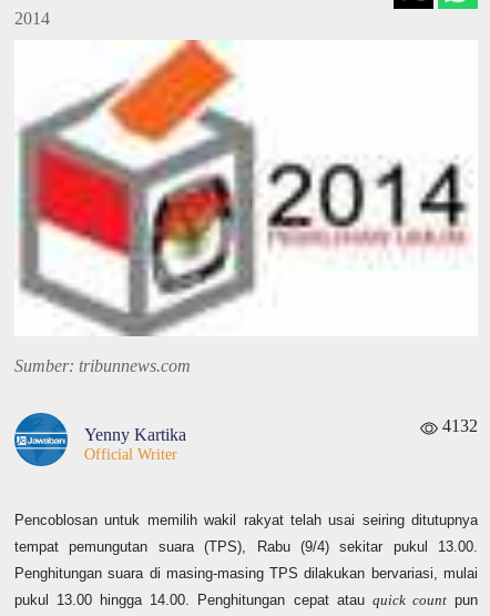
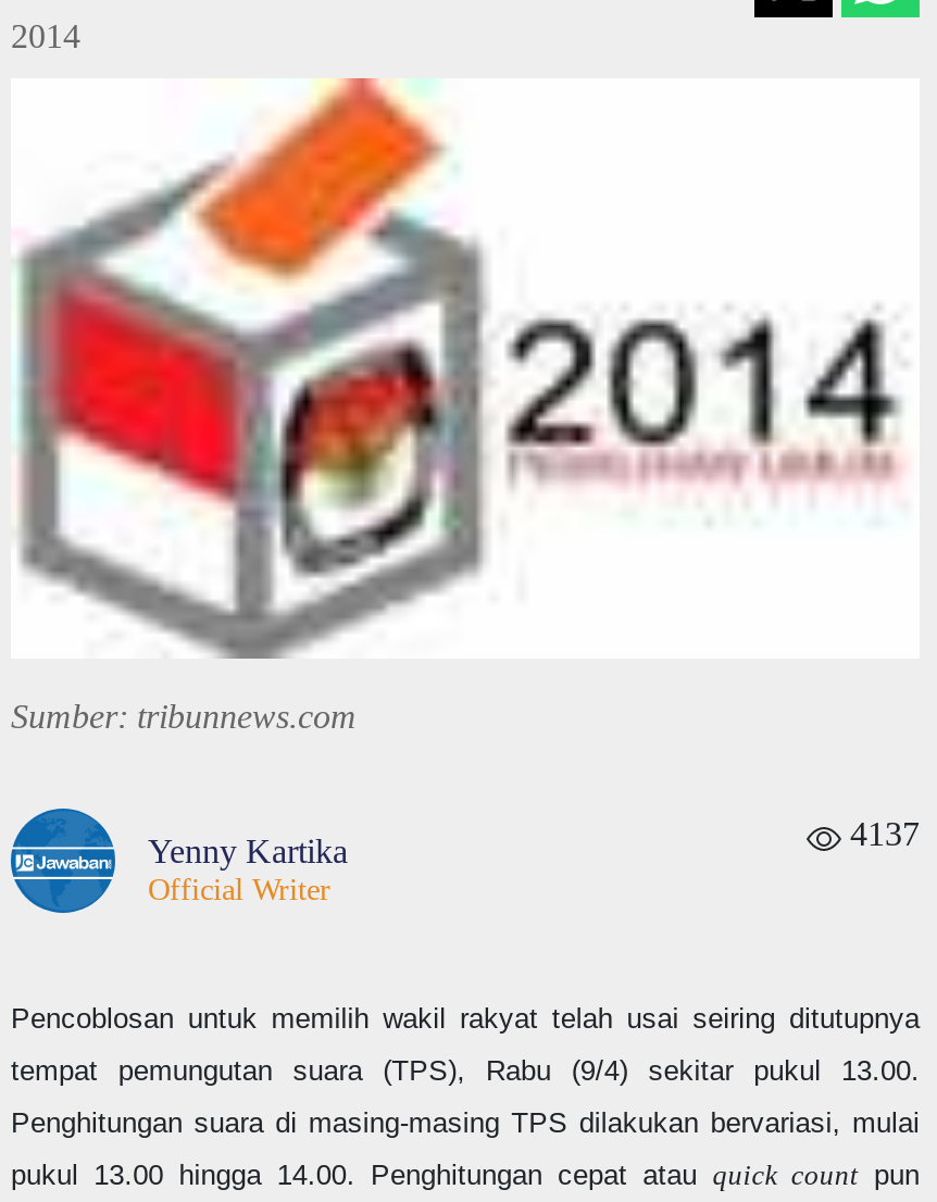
[438,417,478,436] 4132 -> [841,816,920,853] 4137

